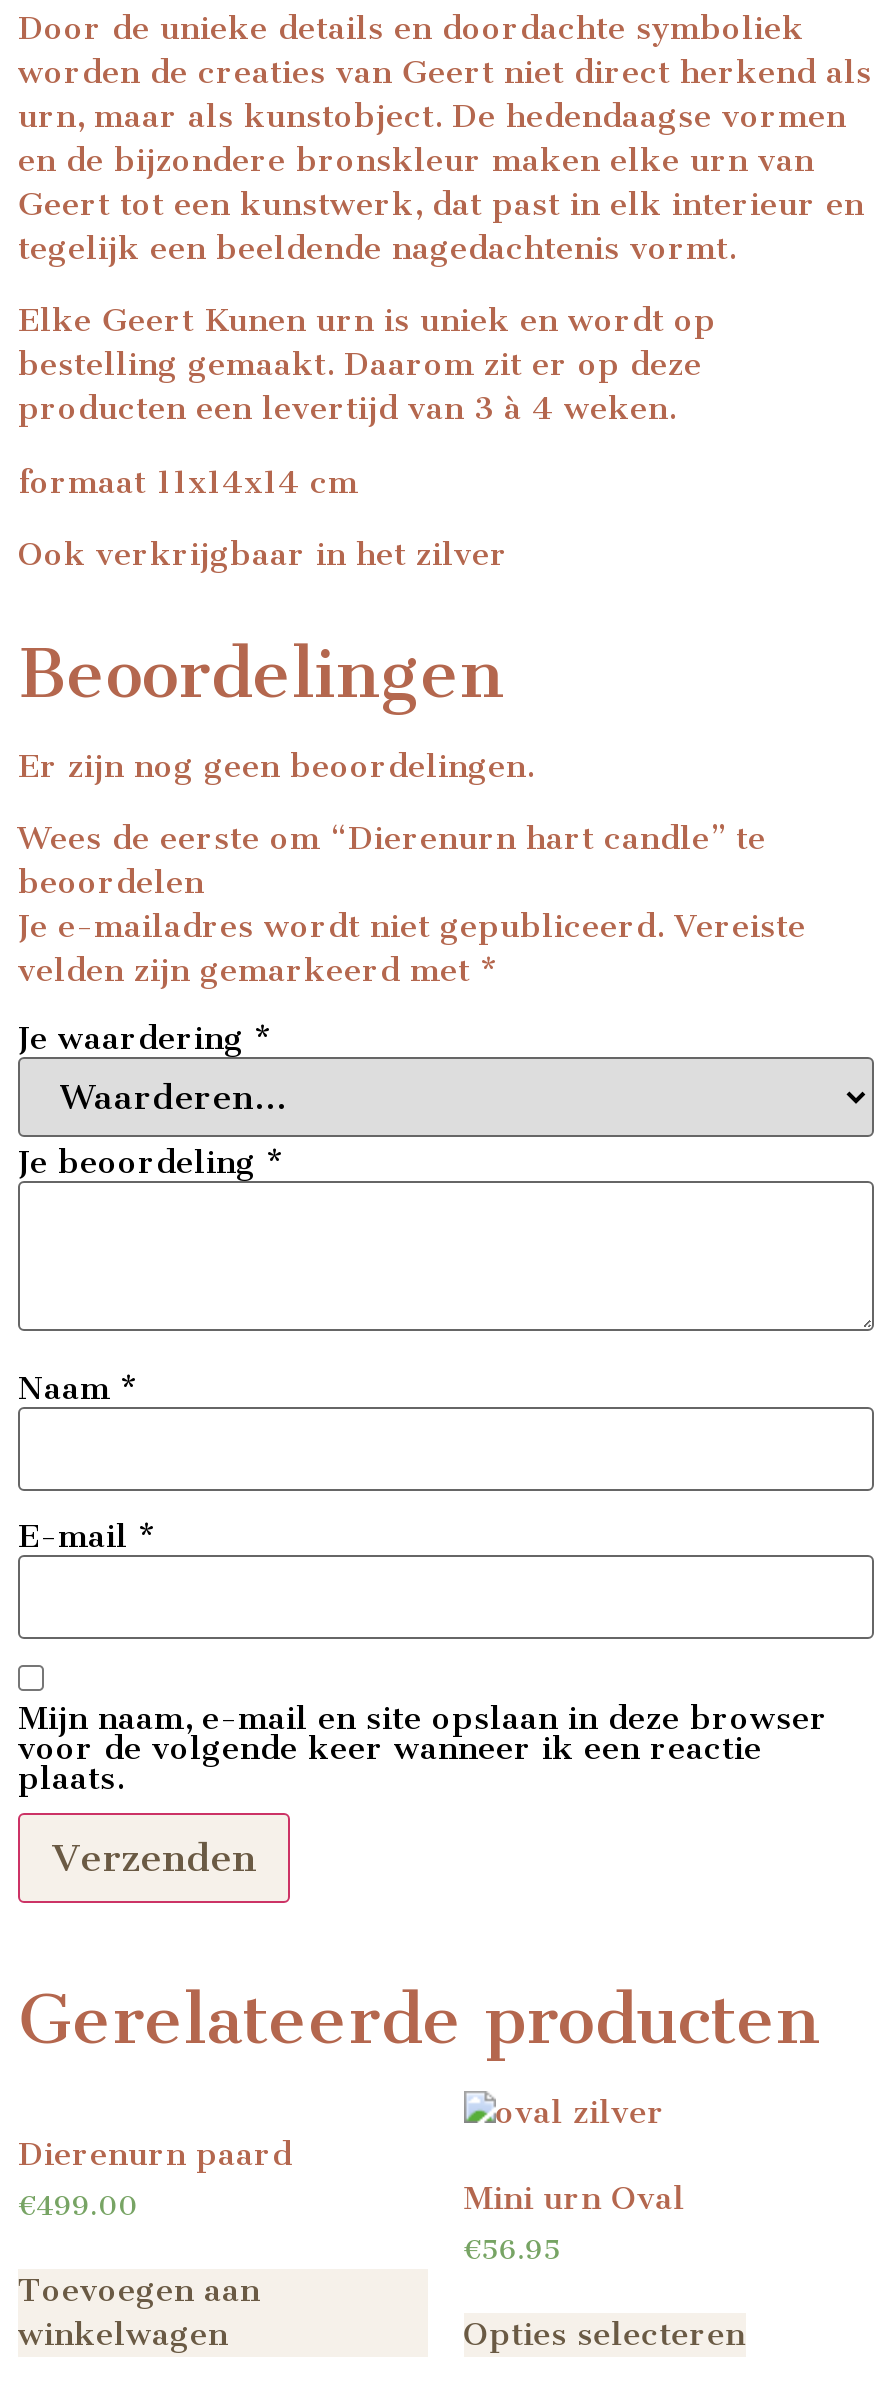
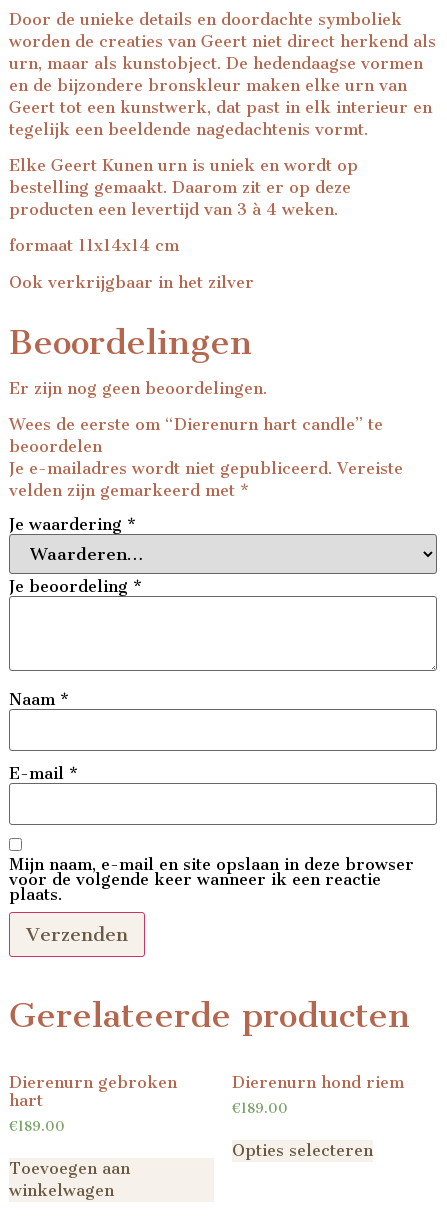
[18,2134,292,2223] Dierenurn paard | €499.00 -> [9,1073,177,1135] Dierenurn gebroken | hart | €189.00
[463,2178,685,2267] Mini urn Oval | €56.95 -> [232,1073,404,1117] Dierenurn hond riem | €189.00
moved [463,2314,745,2352] -> [232,1140,373,1159]: Opties selecteren

